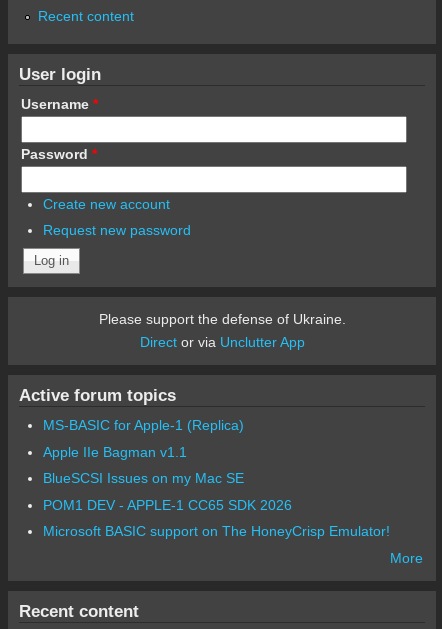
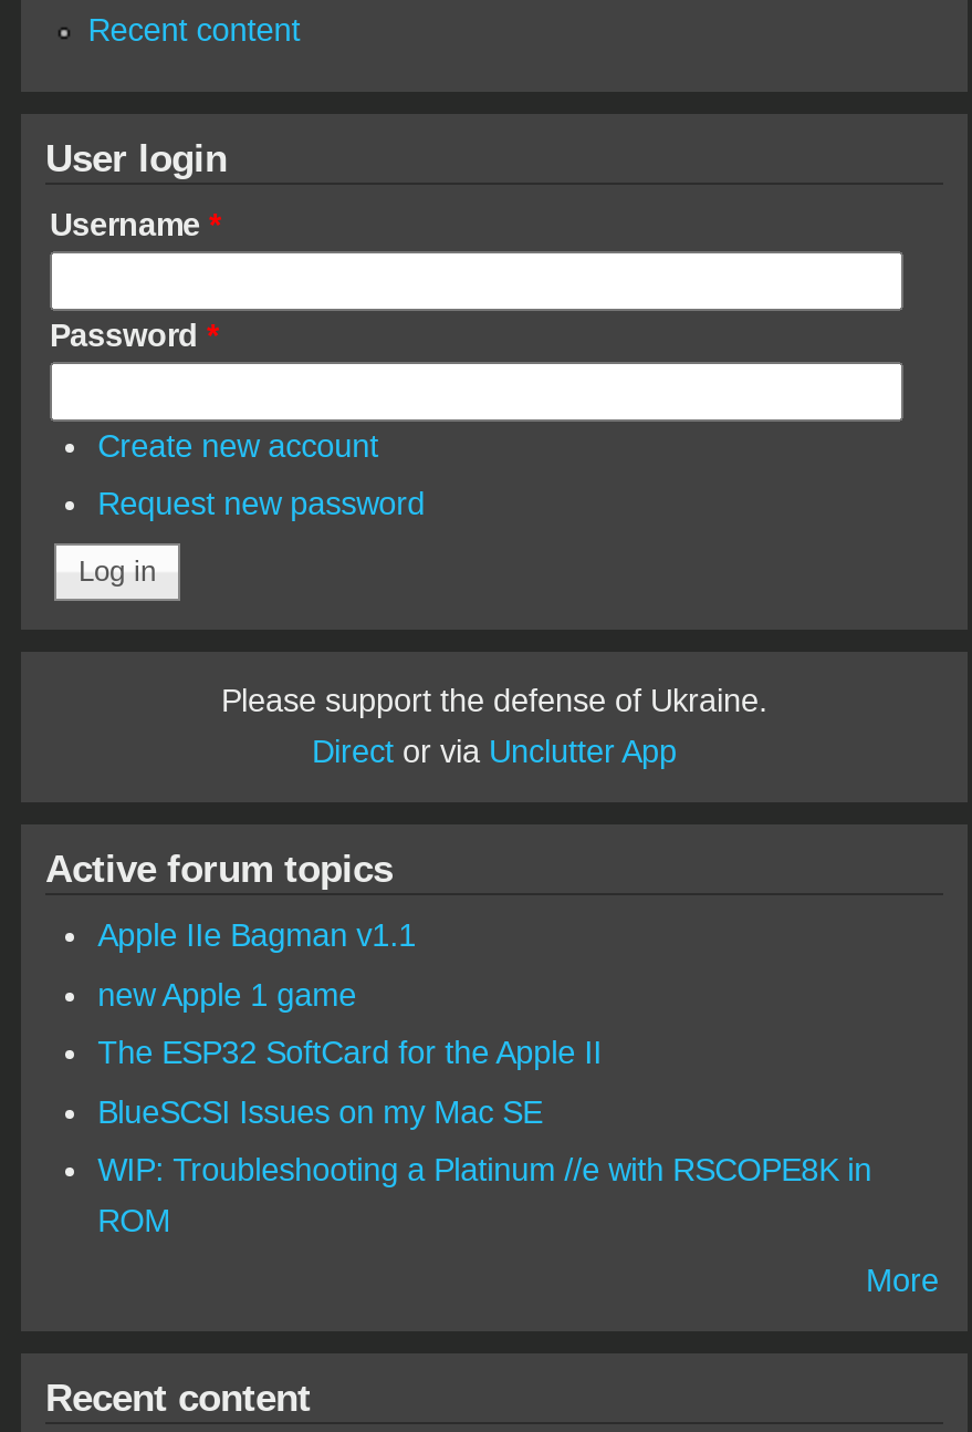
[43,417,244,433] MS-BASIC for Apple-1 (Replica) -> none
moved [43,444,187,460] -> [98,917,416,953]: Apple IIe Bagman v1.1
none -> [98,976,602,1071] new Apple 1 game | The ESP32 SoftCard for the Apple II
[43,497,390,539] POM1 DEV - APPLE-1 CC65 SDK 2026 | Microsoft BASIC support on The HoneyCrisp Emulator! -> [98,1153,872,1239] WIP: Troubleshooting a Platinum //e with RSCOPE8K in | ROM

